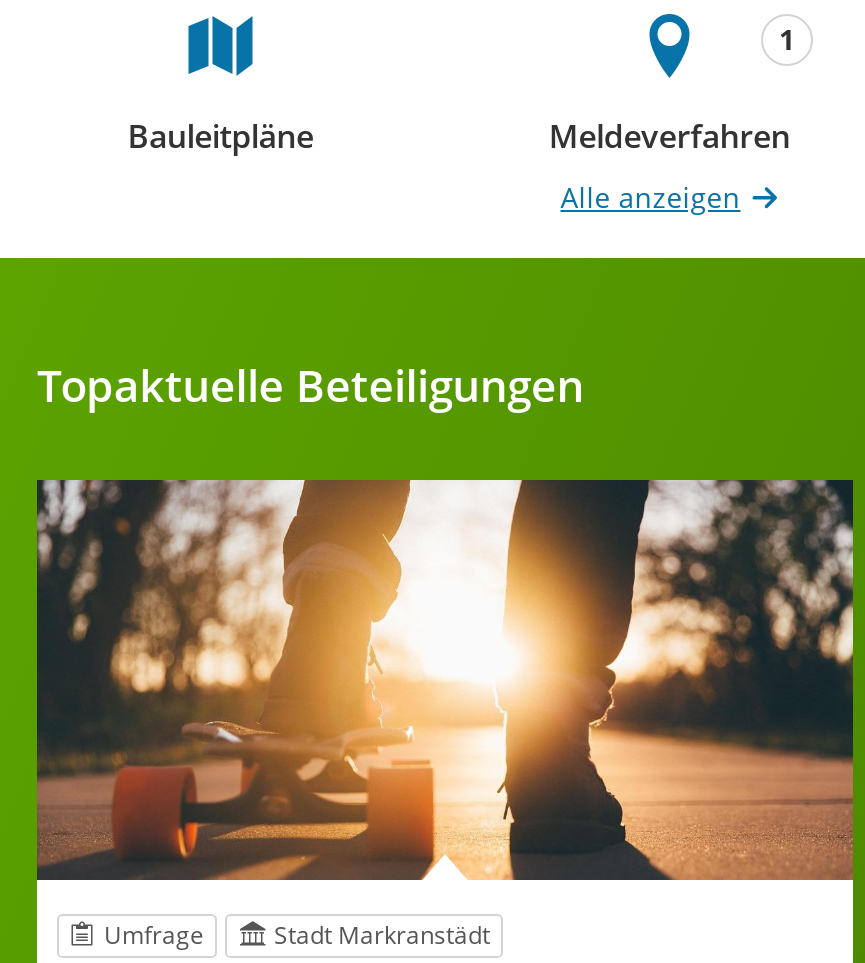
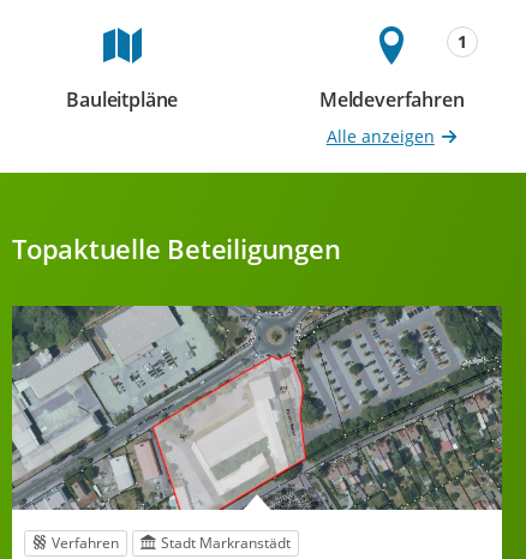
[35,478,855,952] [image] | Umfrage -> [11,305,502,553] [image] | Verfahren

